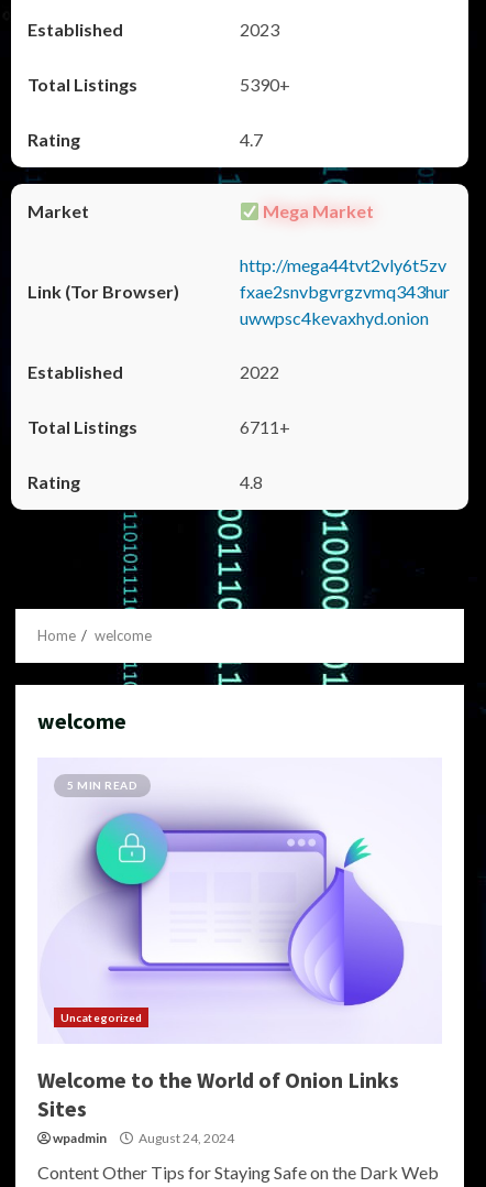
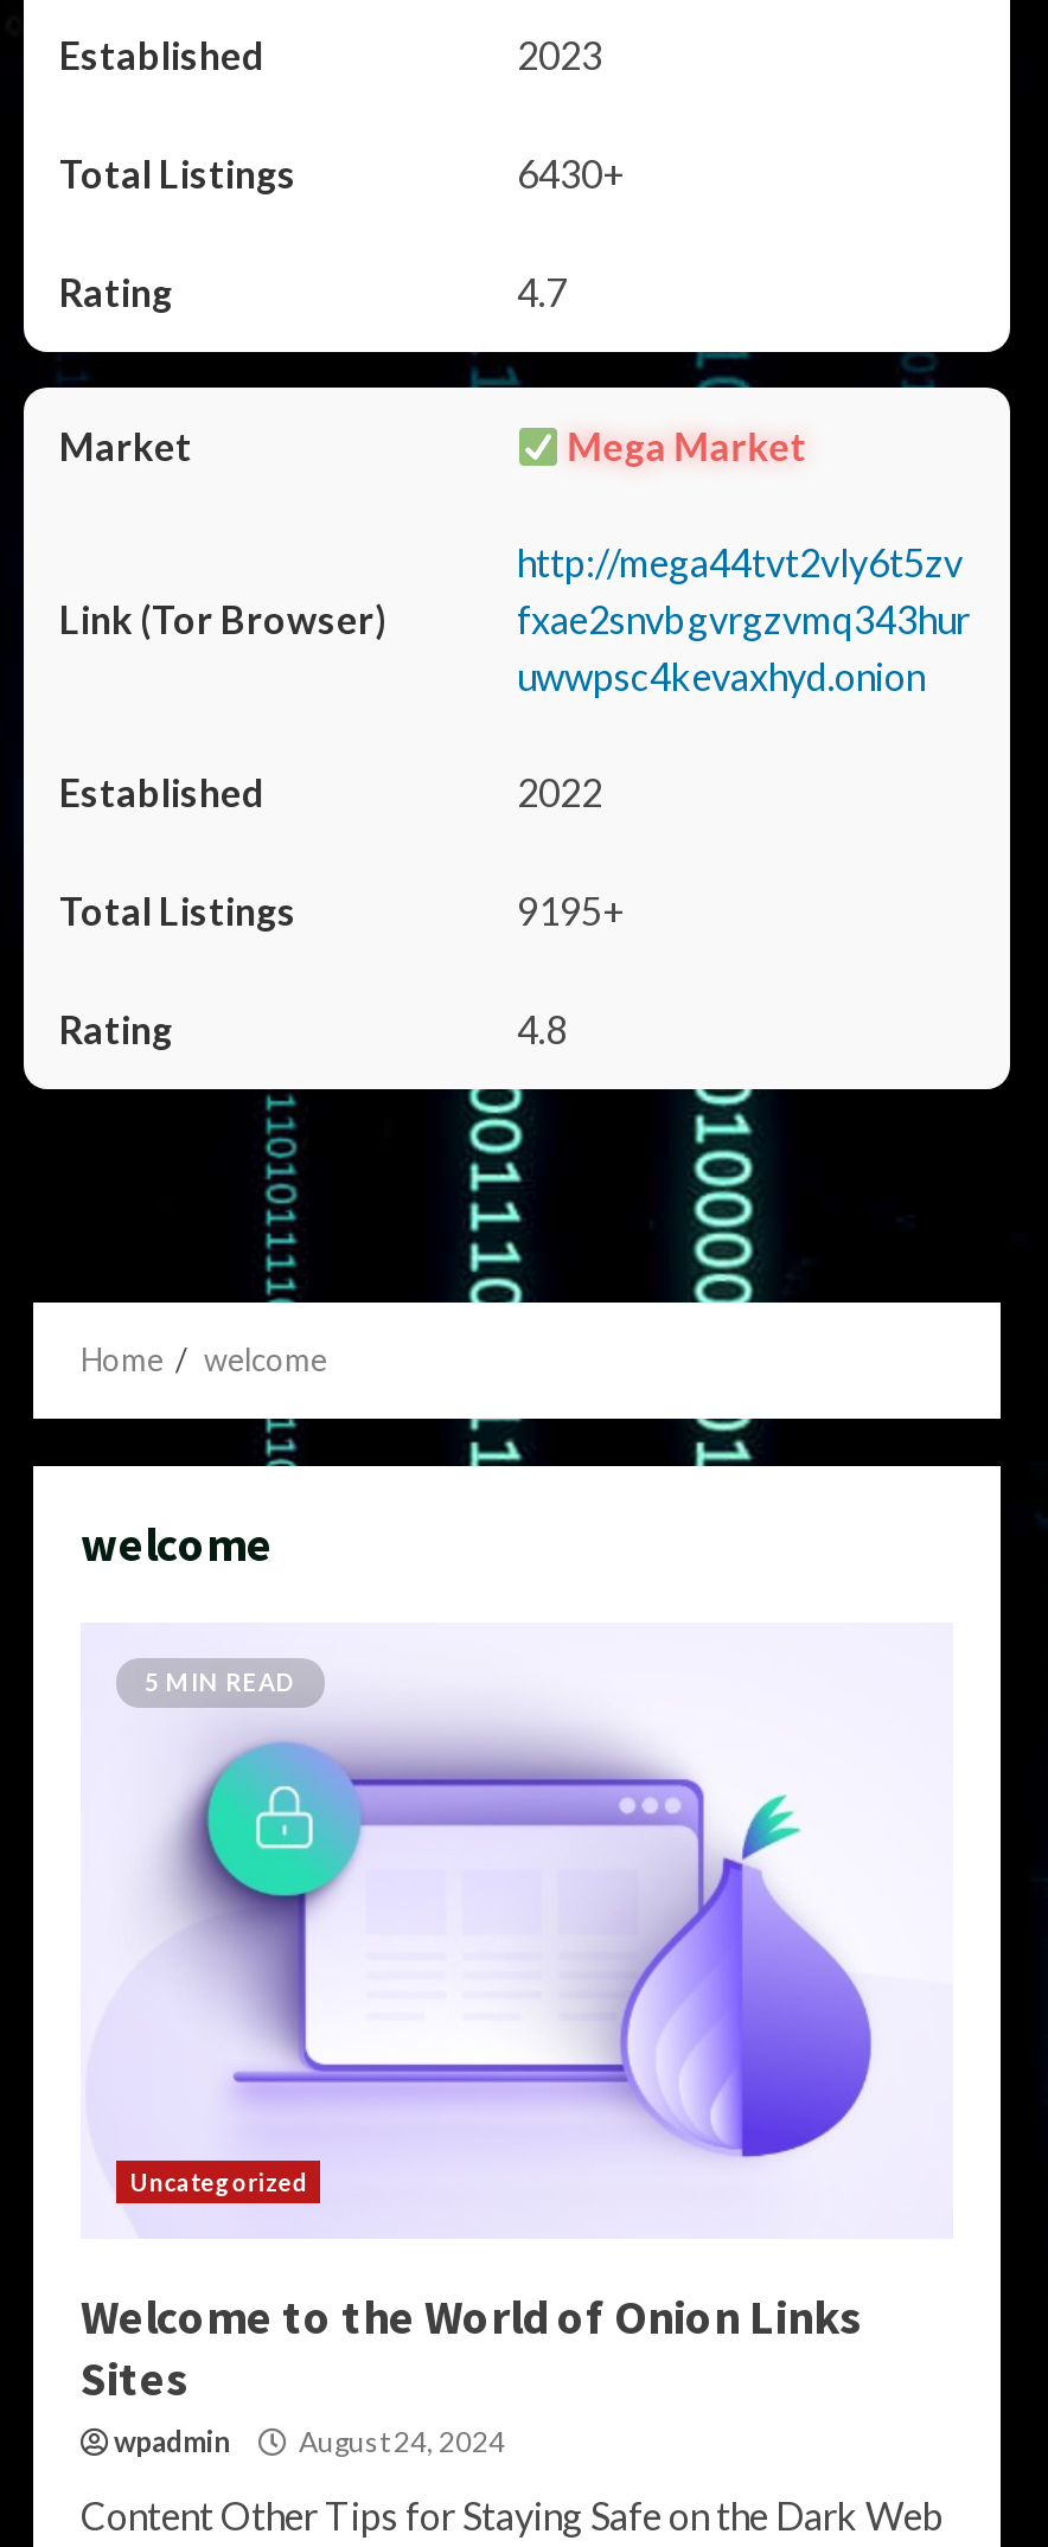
[240,74,290,95] 5390+ -> [517,151,626,196] 6430+
[240,416,290,437] 6711+ -> [517,888,626,933] 9195+

